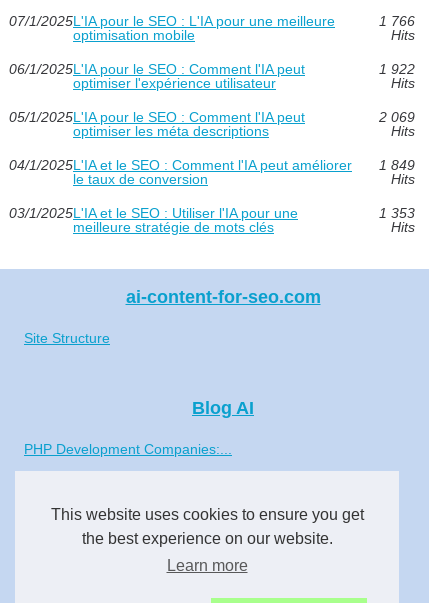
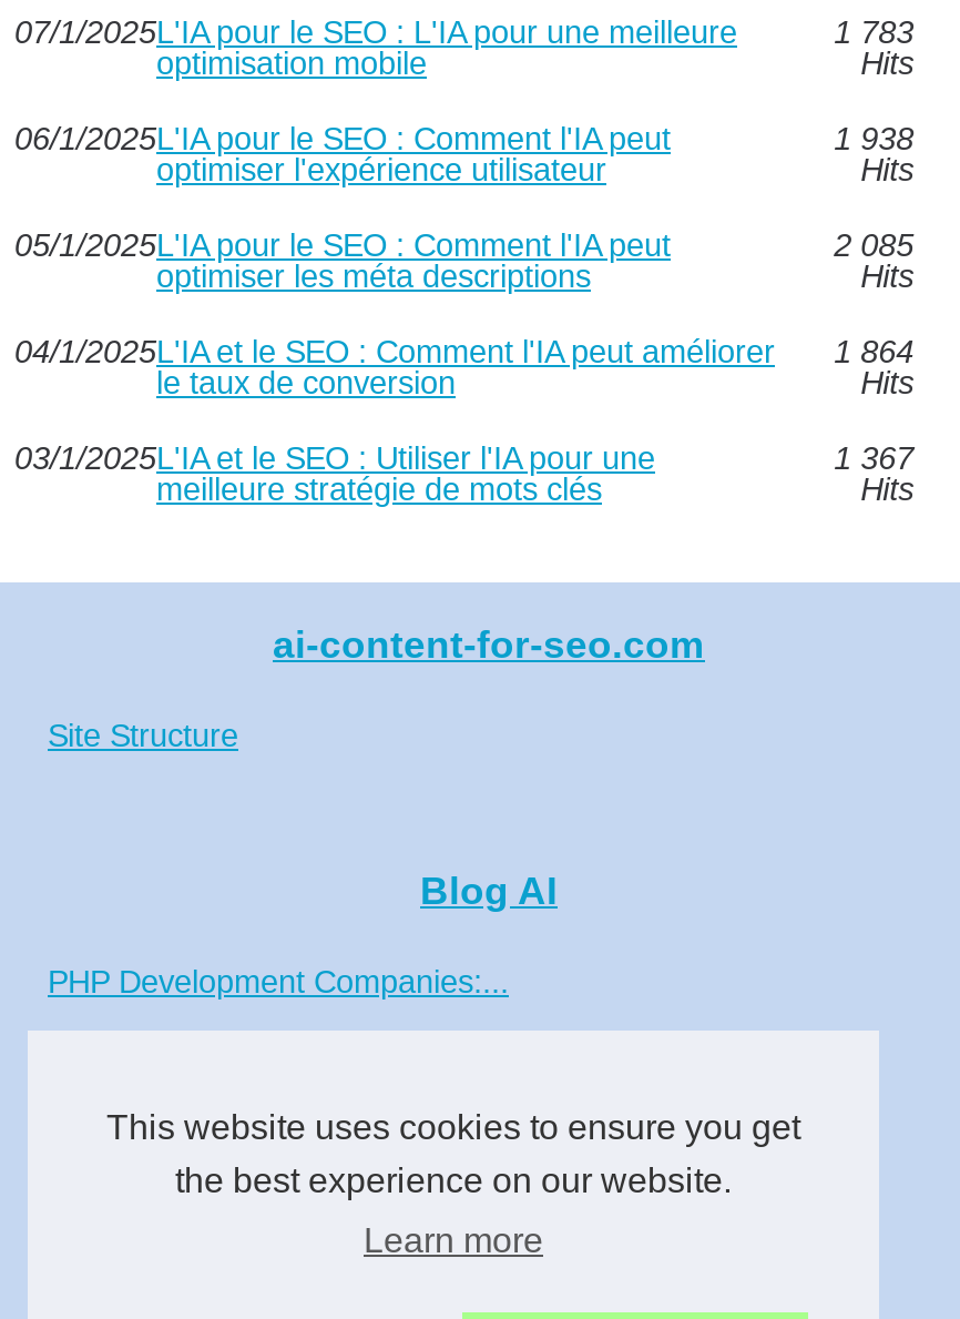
[379,13,415,29] 1 766 -> [834,15,914,51] 1 783
[379,61,415,77] 1 922 -> [834,122,914,157] 1 938
[379,109,415,125] 2 069 -> [834,228,914,264] 2 085
[9,157,415,173] 04/1/2025L'IA et le SEO : Comment l'IA peut améliorer 1 849 -> [14,335,914,370] 04/1/2025L'IA et le SEO : Comment l'IA peut améliorer 1 864
[379,205,415,221] 1 353 -> [834,441,914,477] 1 367

